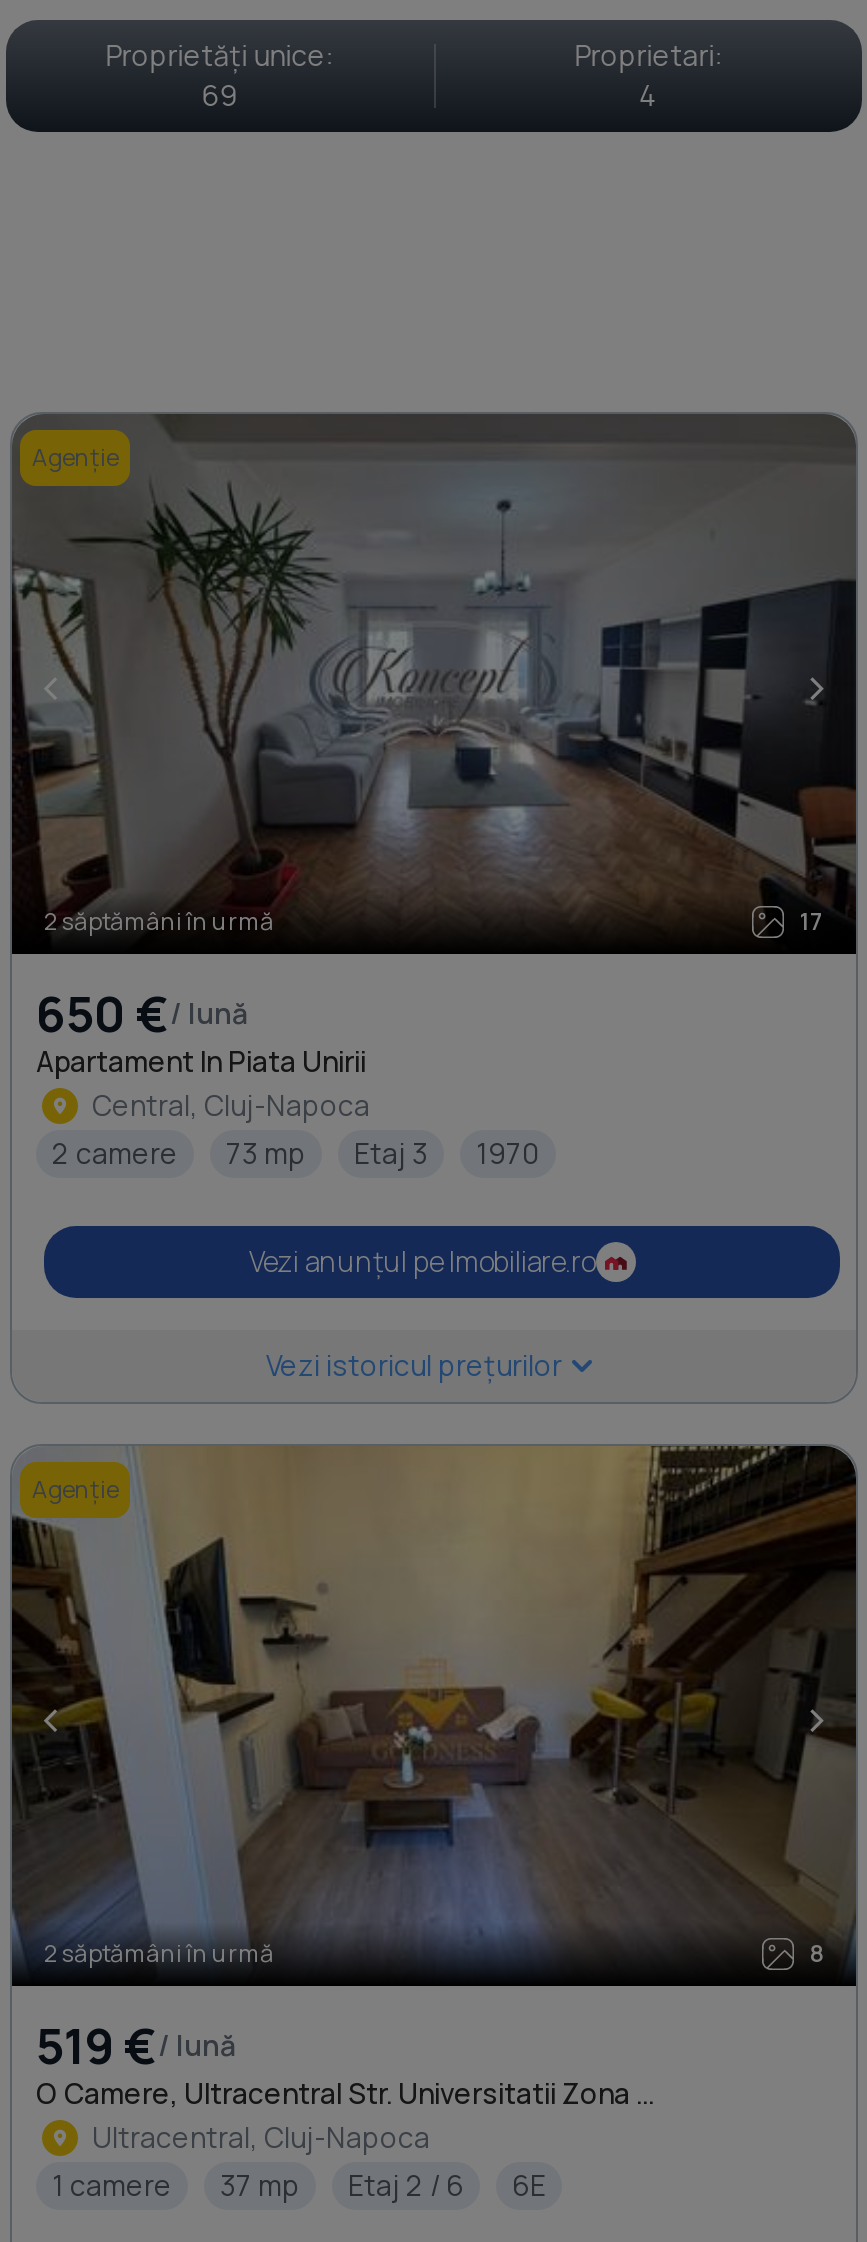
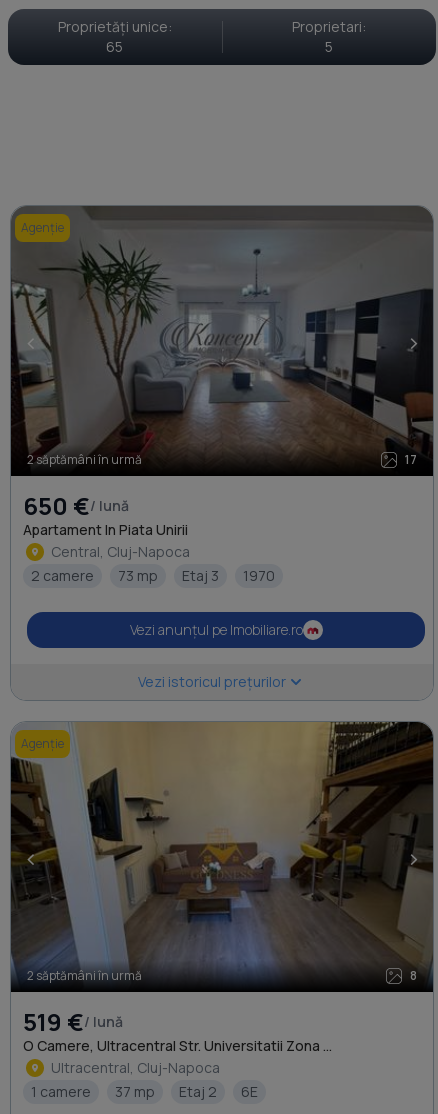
[202,76,238,114] 69 -> [106,37,123,56] 65
[640,76,658,114] 4 -> [325,37,333,56] 5
[52,2166,546,2204] 1 camere 37 mp Etaj 2 / 6 6E -> [31,1082,258,1101] 1 camere 37 mp Etaj 2 6E

